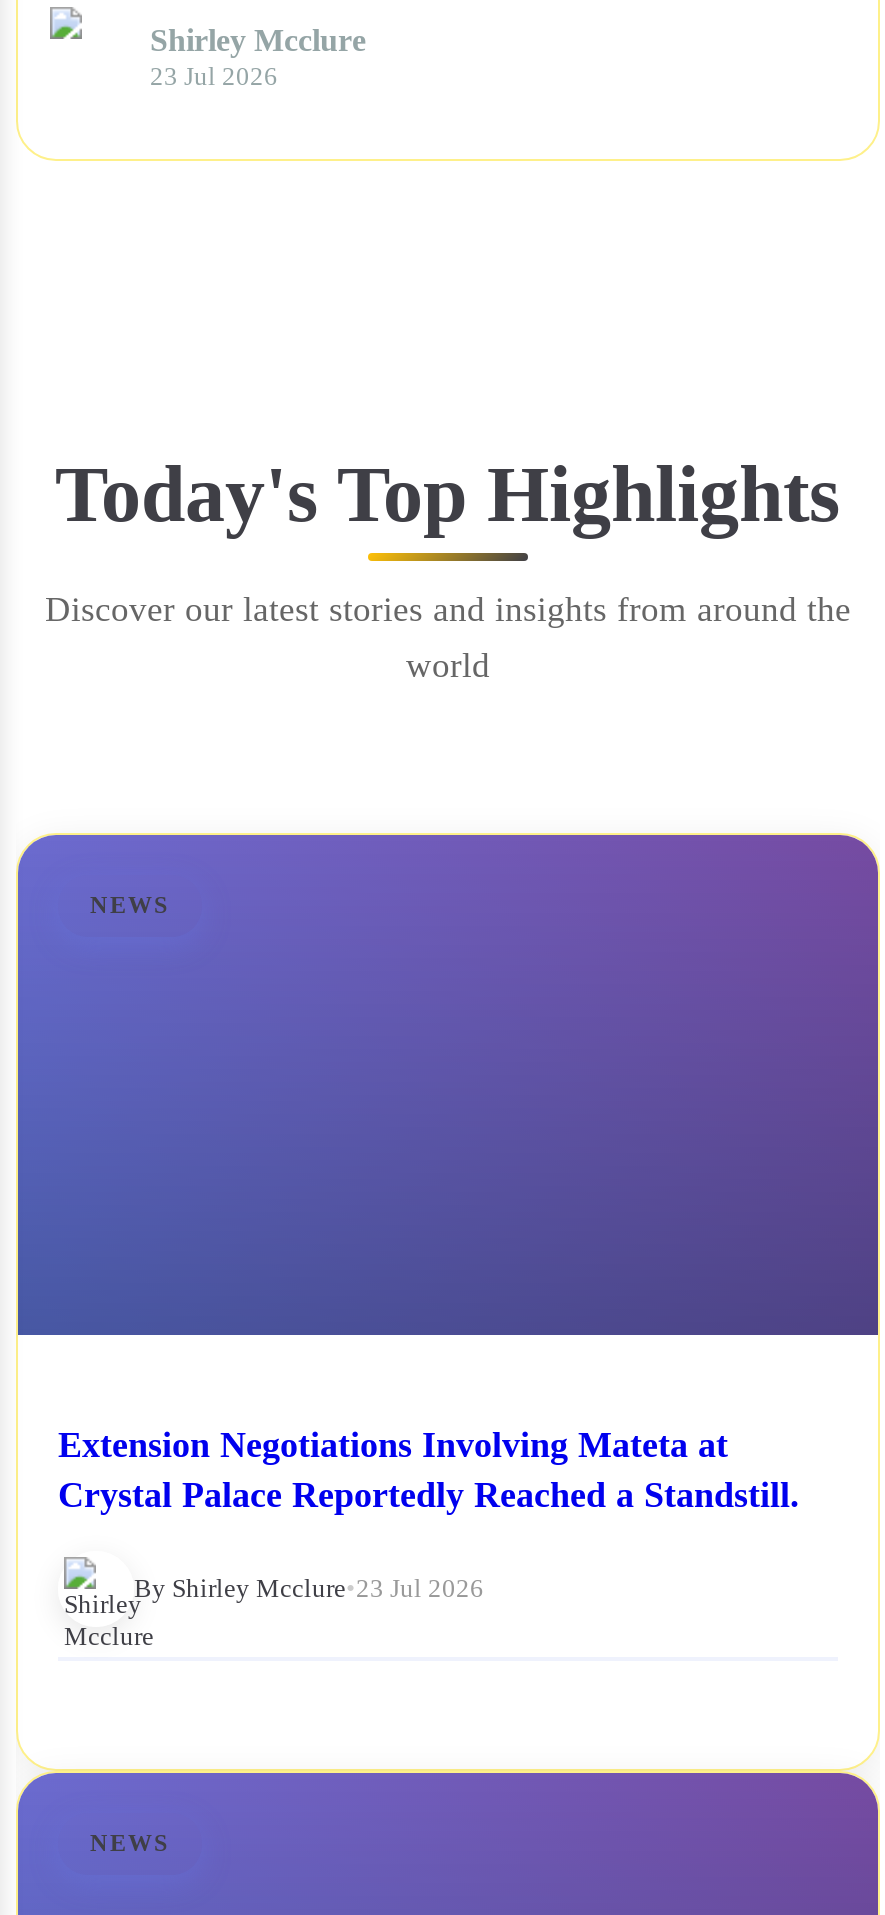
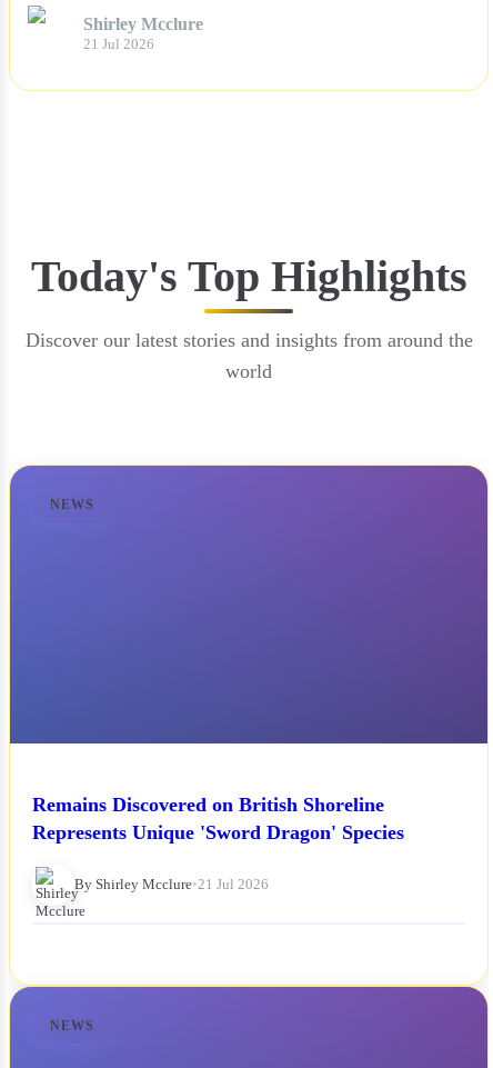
[150,64,278,92] 23 Jul 2026 -> [83,37,154,53] 21 Jul 2026
[58,1425,800,1515] Extension Negotiations Involving Mateta at | Crystal Palace Reportedly Reached a Standstill. -> [32,794,404,844] Remains Discovered on British Shoreline | Represents Unique 'Sword Dragon' Species
[134,1573,484,1603] By Shirley Mcclure • 23 Jul 2026 -> [74,876,269,893] By Shirley Mcclure • 21 Jul 2026

